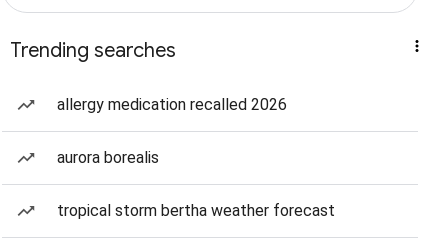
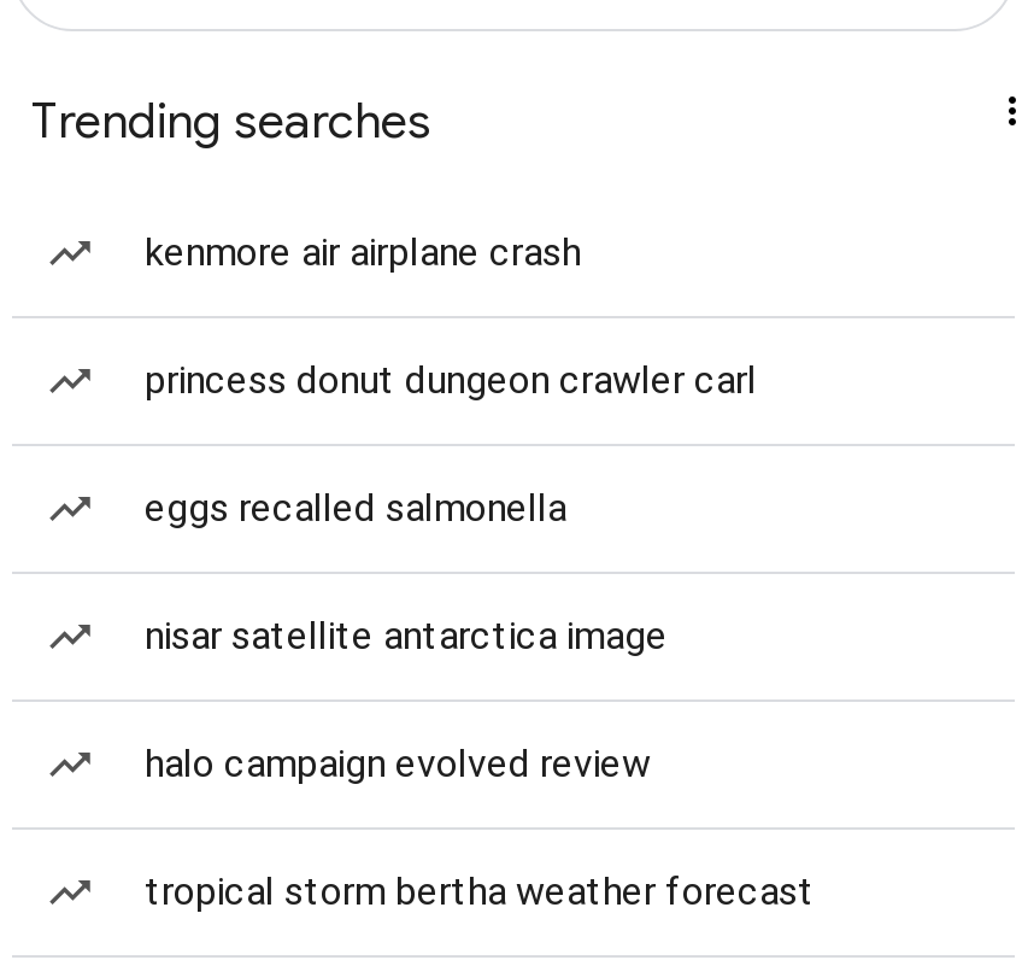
[57,95,287,167] allergy medication recalled 2026 | aurora borealis -> [145,229,757,786] kenmore air airplane crash | princess donut dungeon crawler carl | eggs recalled salmonella | nisar satellite antarctica image | halo campaign evolved review

